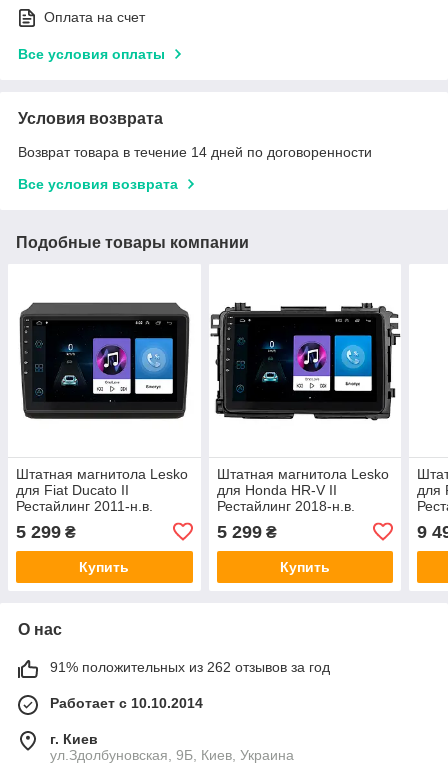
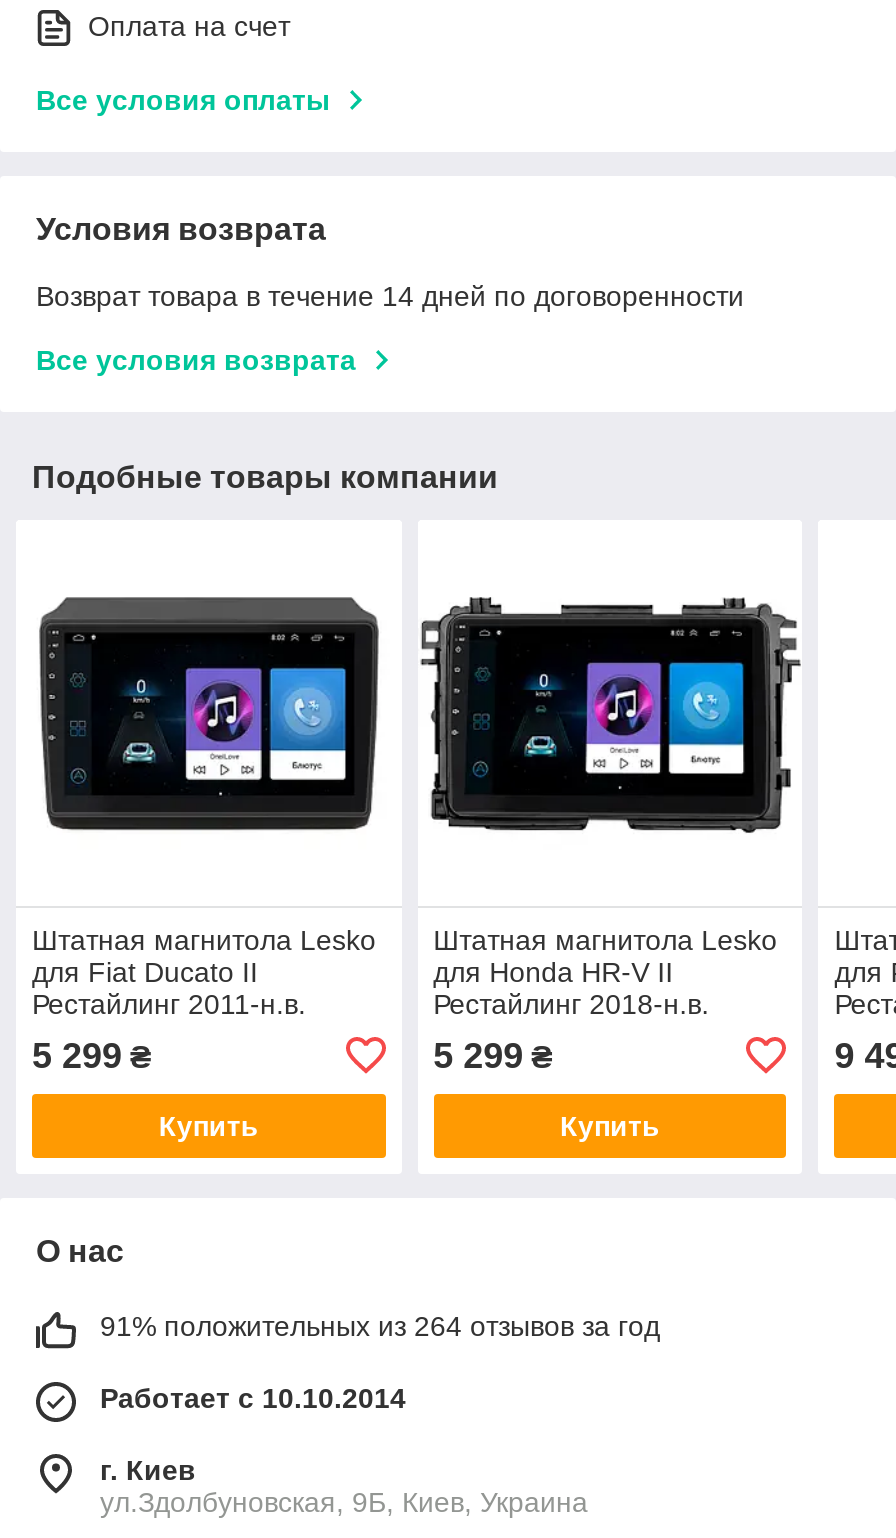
[50,659,330,675] 91% положительных из 262 отзывов за год -> [100,1310,660,1342] 91% положительных из 264 отзывов за год

